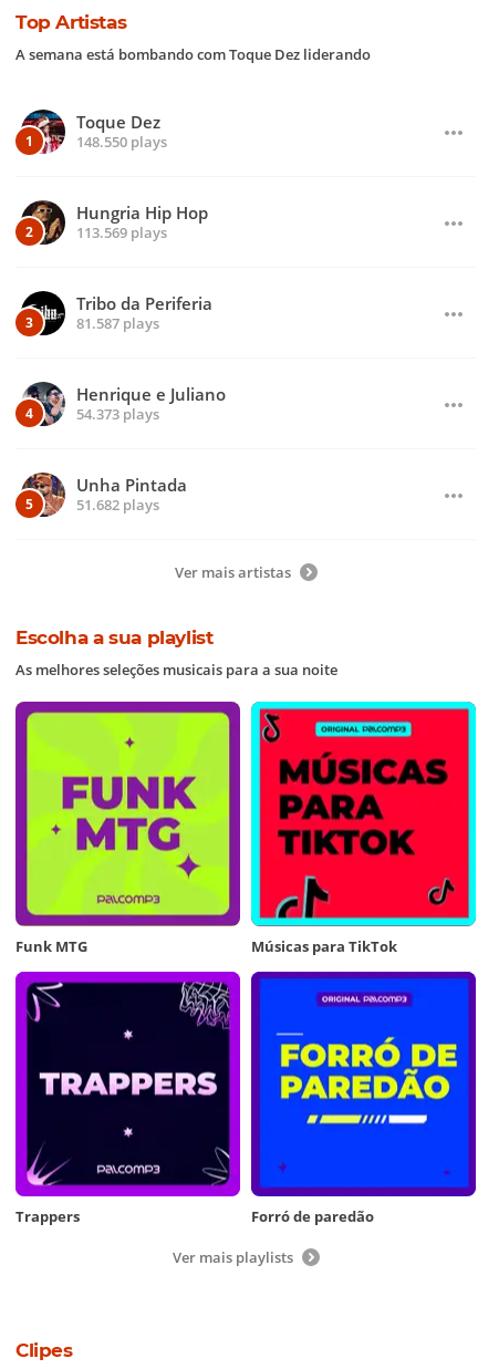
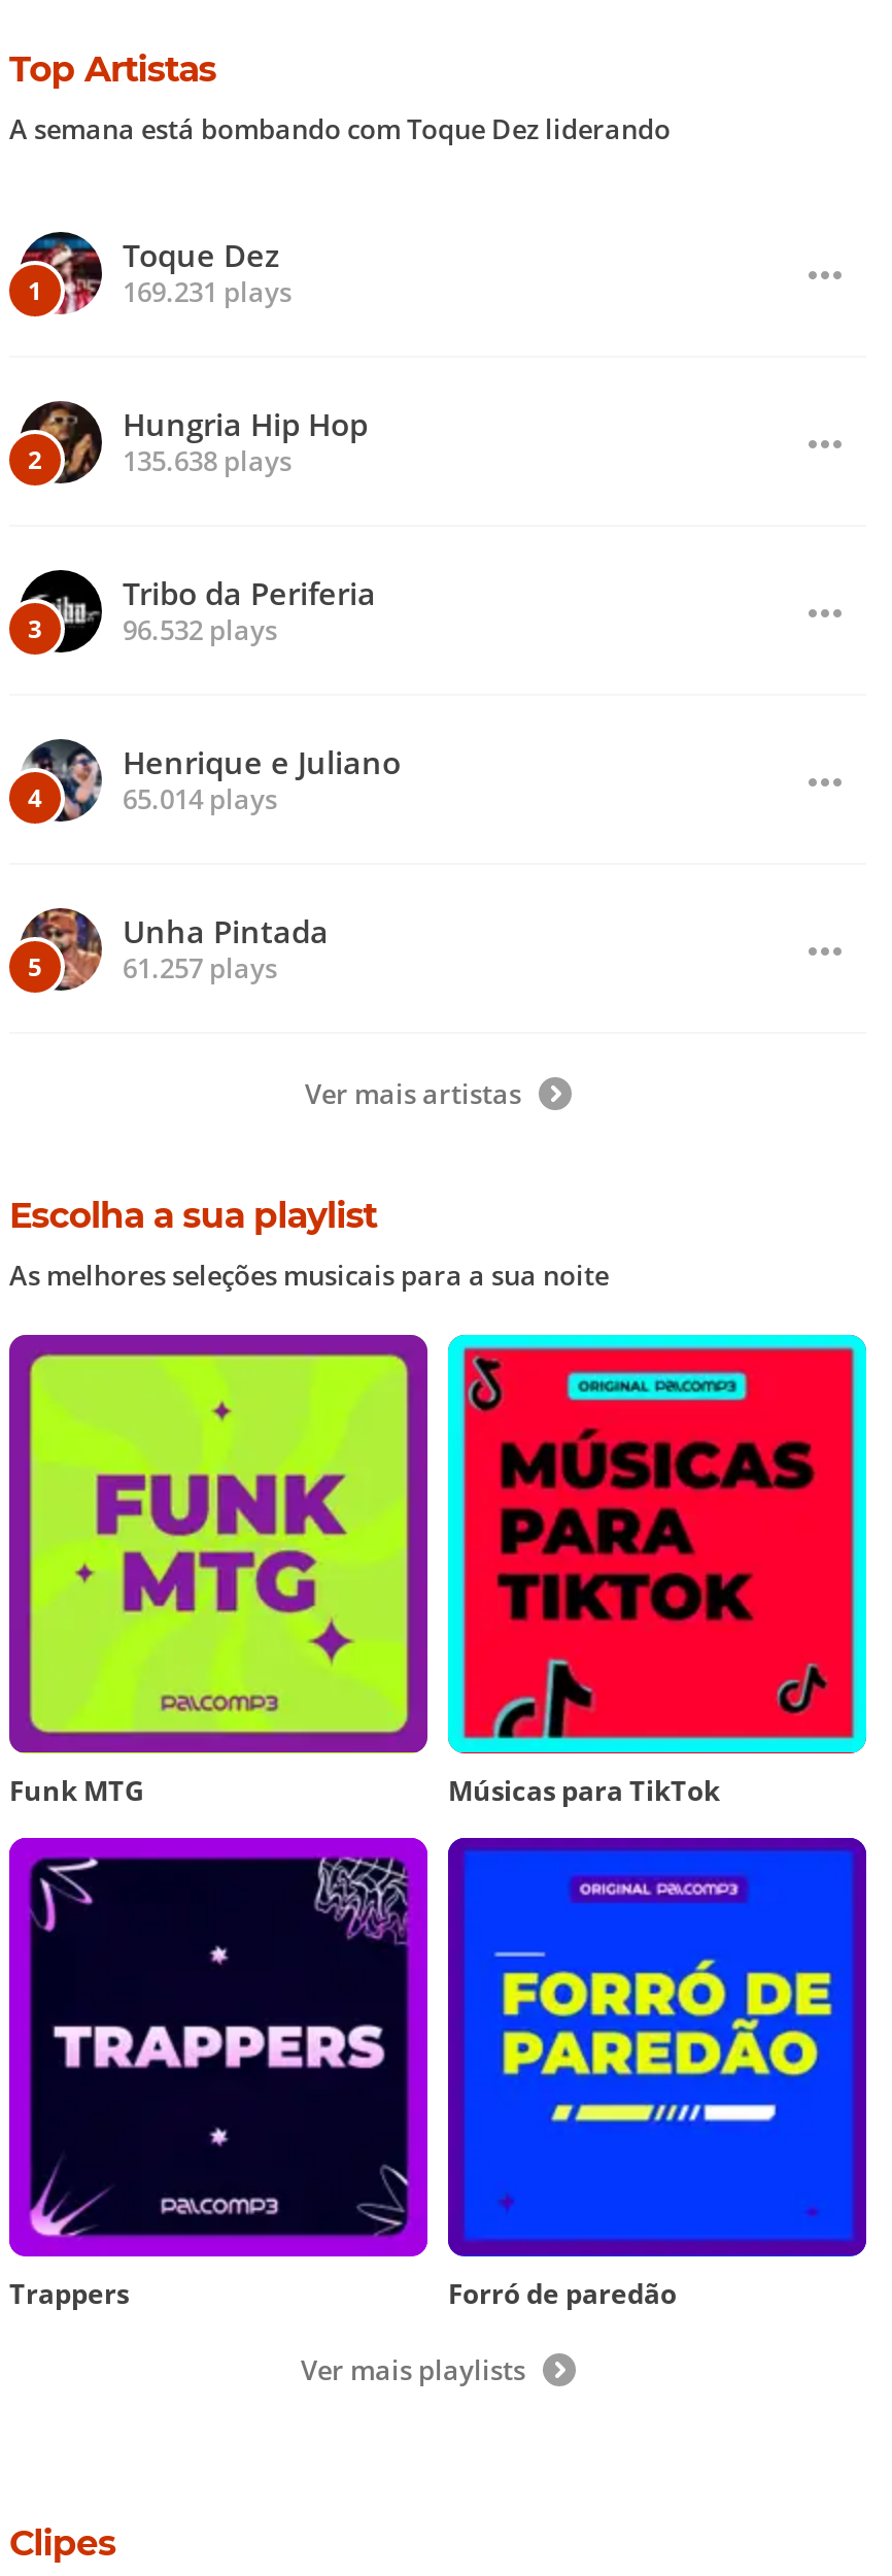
[76,132,167,152] 148.550 plays -> [123,273,291,310] 169.231 plays
[76,222,167,242] 113.569 plays -> [123,442,291,479] 135.638 plays
[76,313,159,333] 81.587 plays -> [123,611,277,648] 96.532 plays
[76,404,159,424] 54.373 plays -> [123,780,277,817] 65.014 plays
[76,495,159,515] 51.682 plays -> [123,949,277,986] 61.257 plays

